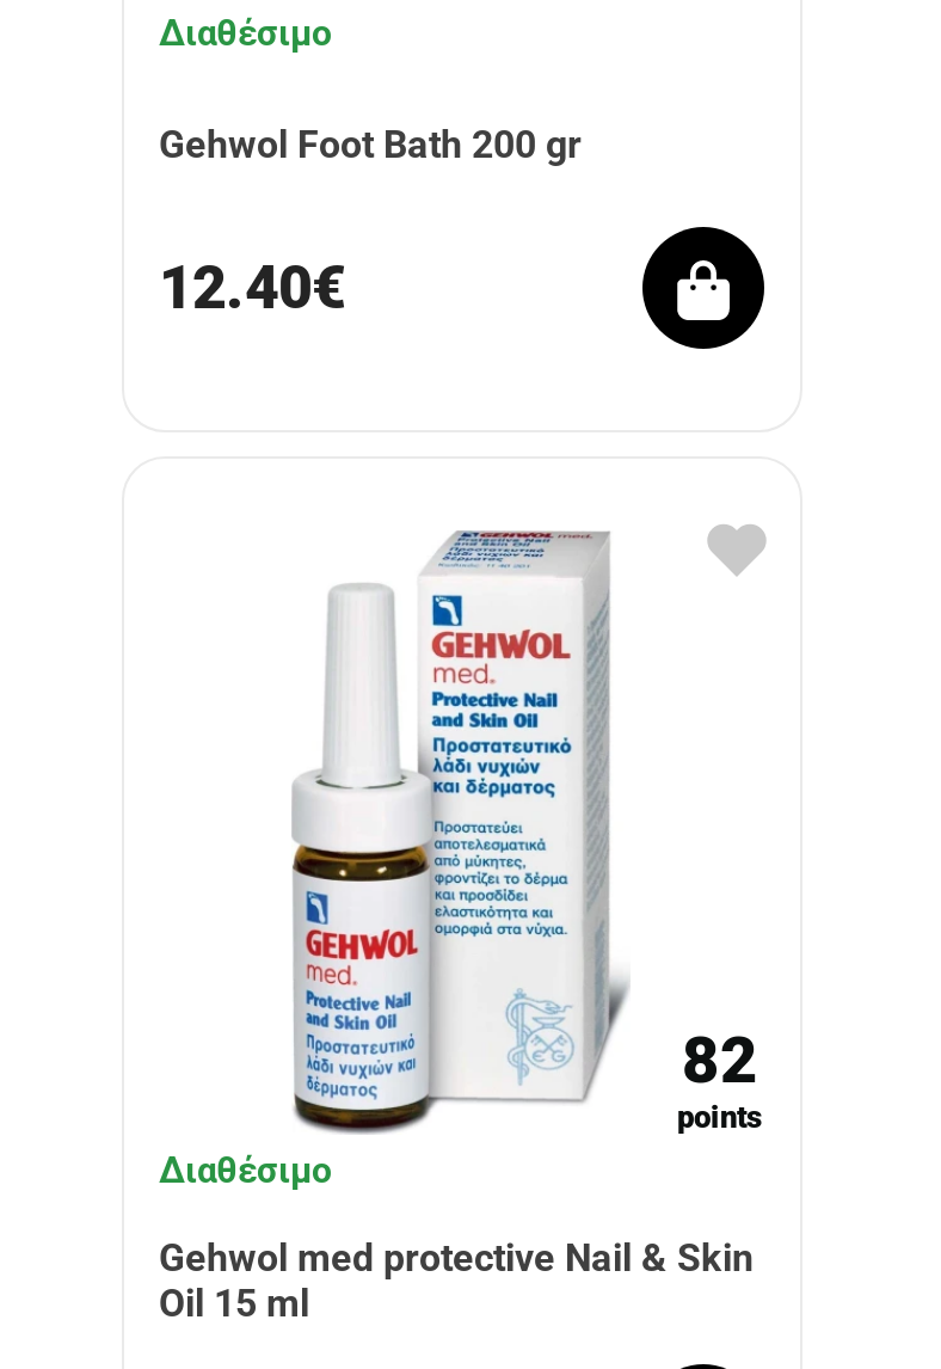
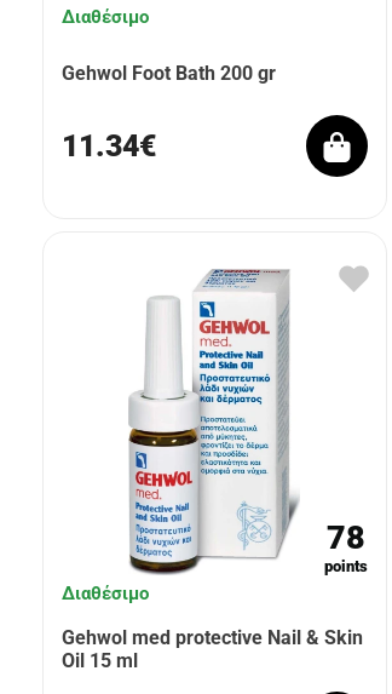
[159,252,345,321] 12.40€ -> [61,128,155,163] 11.34€
[682,1023,758,1099] 82 -> [326,518,365,557] 78

